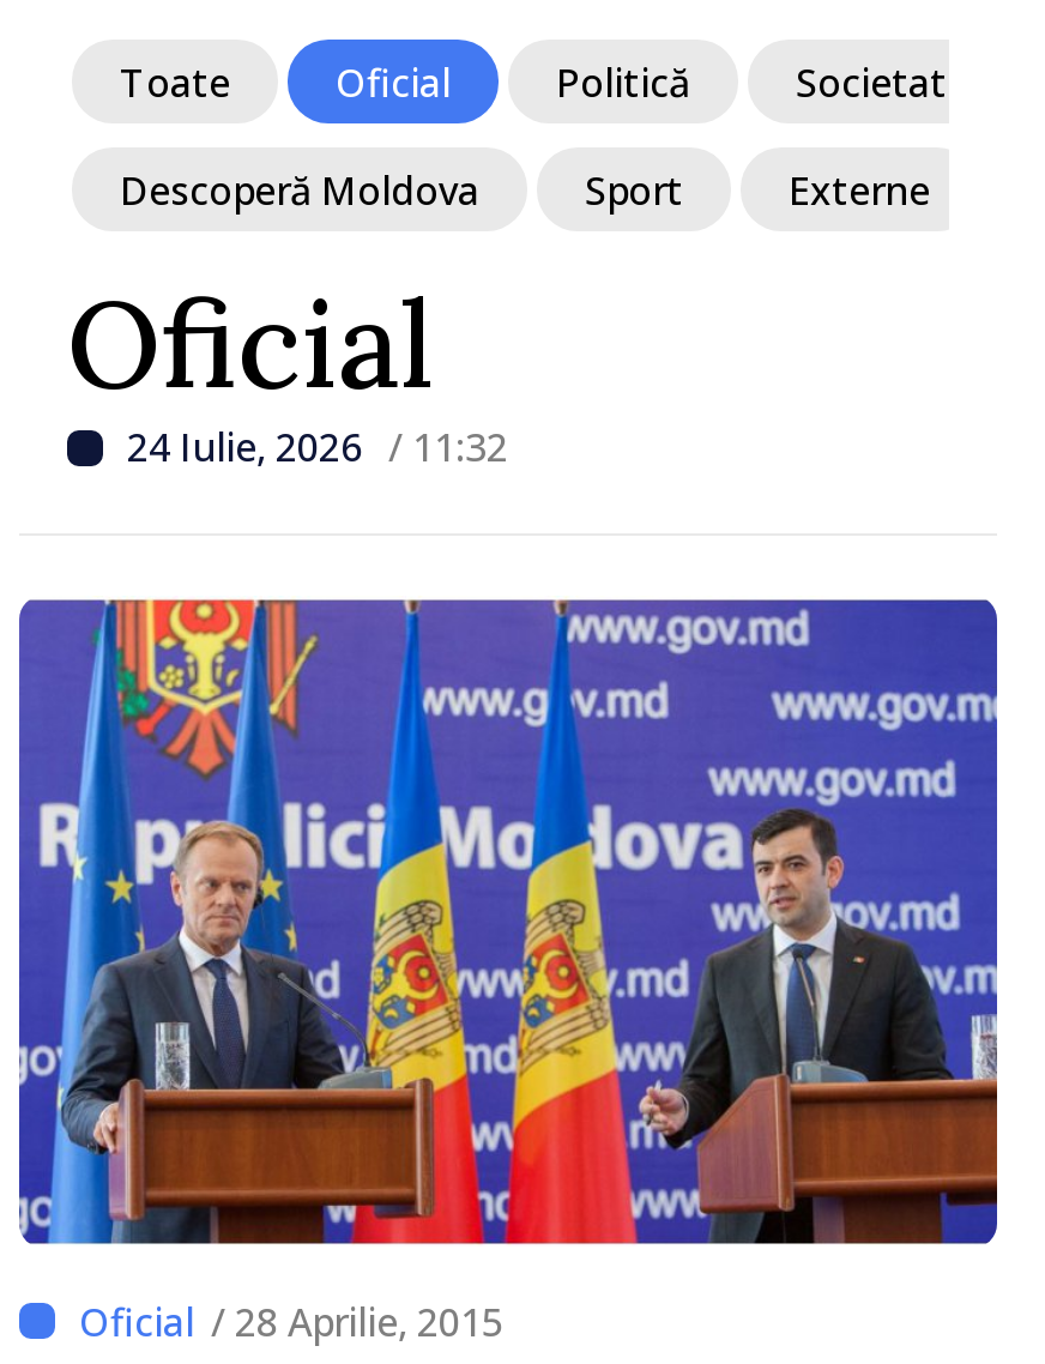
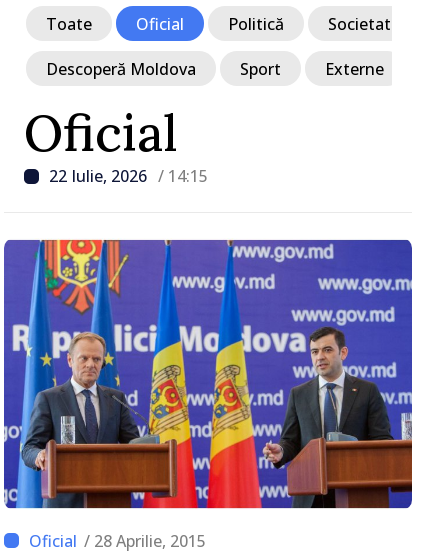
[127,421,508,473] 24 Iulie, 2026 / 11:32 -> [49,165,208,187] 22 Iulie, 2026 / 14:15

